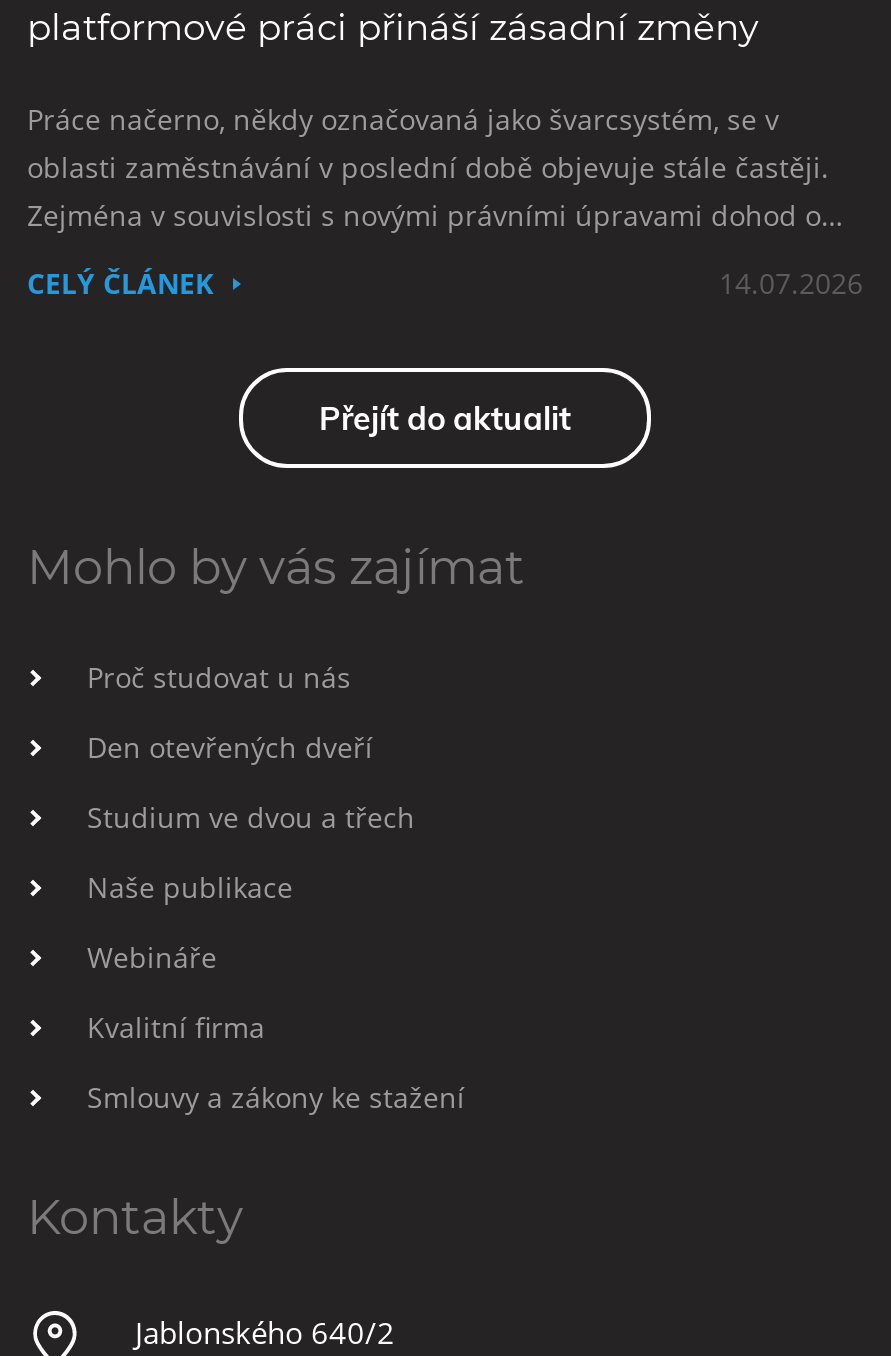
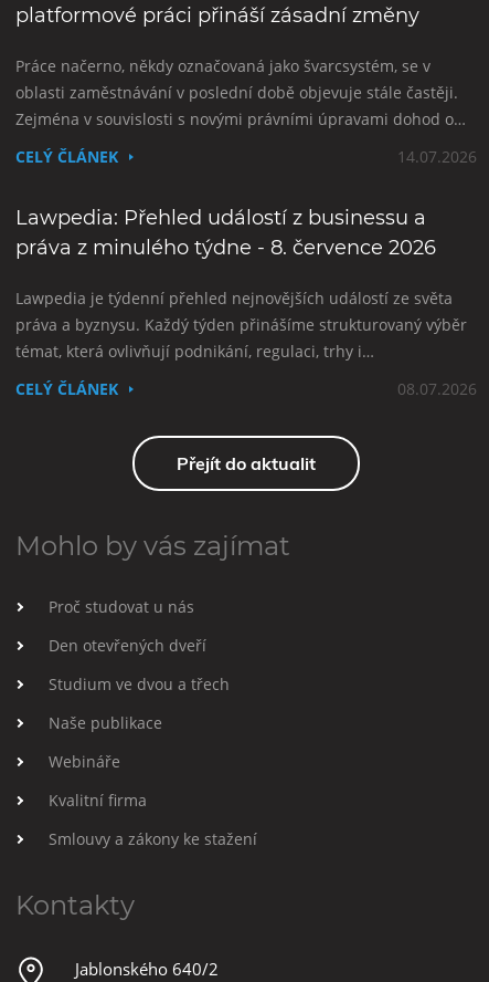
none -> [15,206,477,399] Lawpedia: Přehled událostí z businessu a | práva z minulého týdne - 8. července 2026 | Lawpedia je týdenní přehled nejnovějších událostí ze světa | práva a byznysu. Každý týden přinášíme strukturovaný výběr | témat, která ovlivňují podnikání, regulaci, trhy i… | CELÝ ČLÁNEK | 08.07.2026

